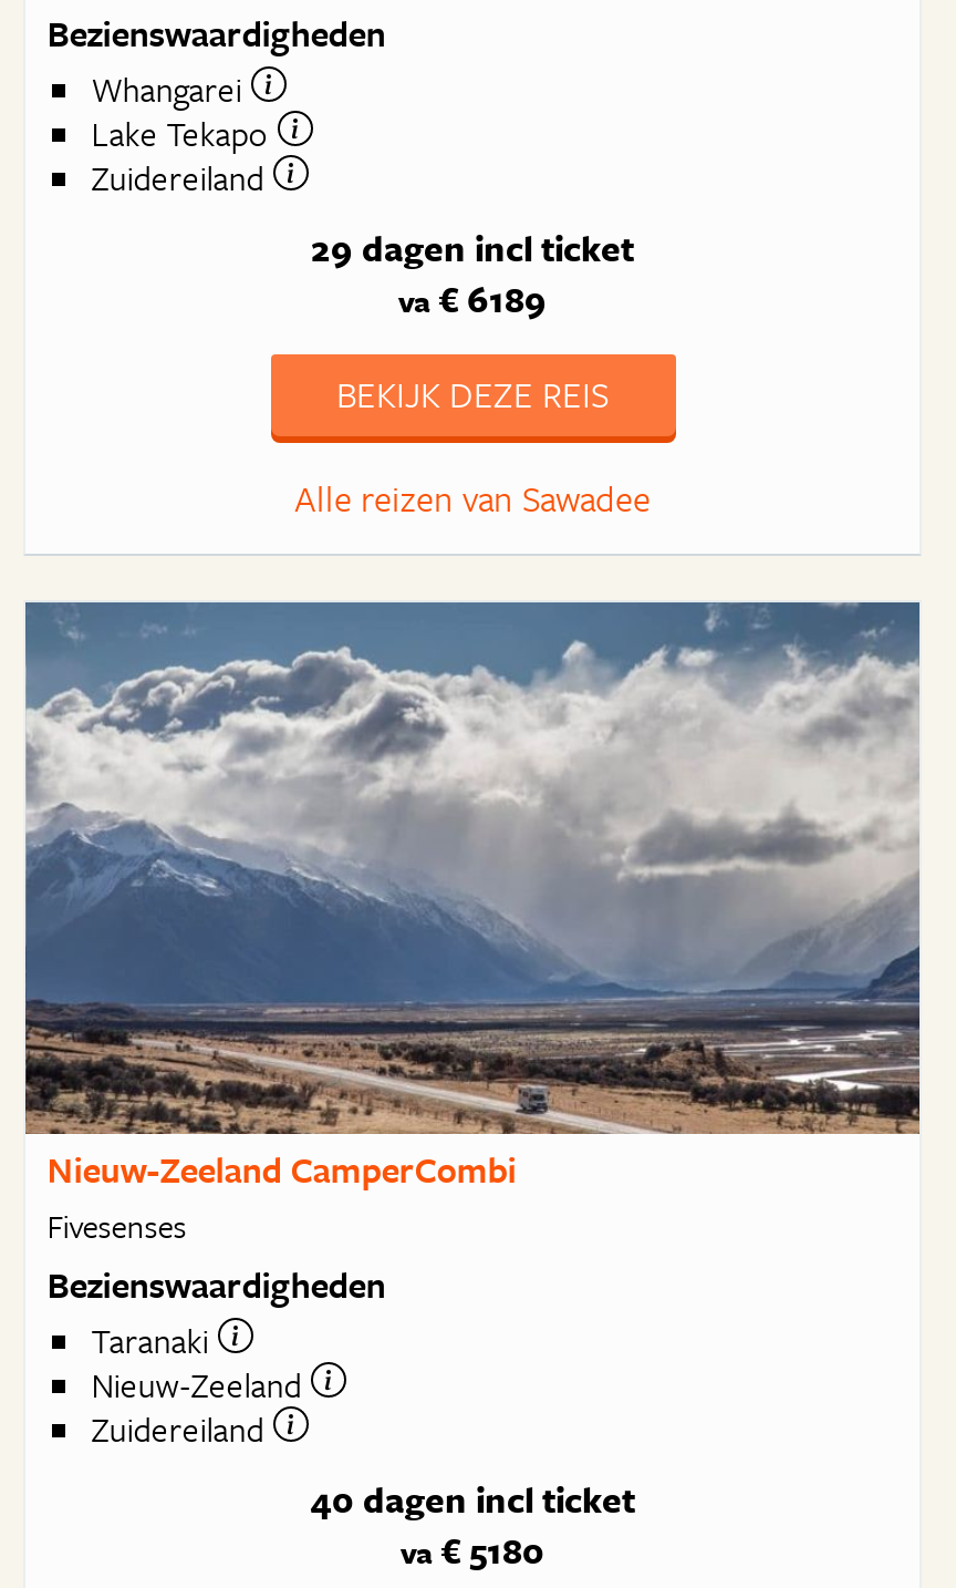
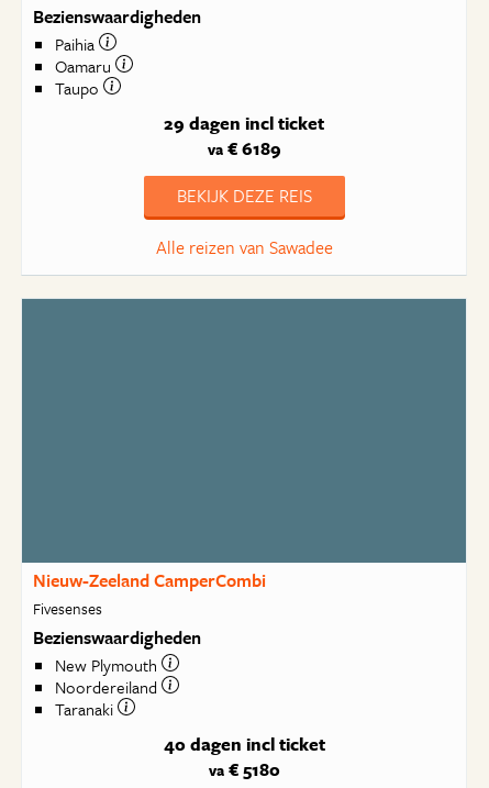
[91,65,277,202] Whangarei | Lake Tekapo | Zuidereiland -> [55,32,115,100] Paihia | Oamaru | Taupo
[23,602,922,1136] [image] -> none
none -> [55,653,161,699] New Plymouth | Noordereiland
moved [91,1316,218,1365] -> [55,697,117,721]: Taranaki
[91,1361,310,1454] Nieuw-Zeeland | Zuidereiland -> none

